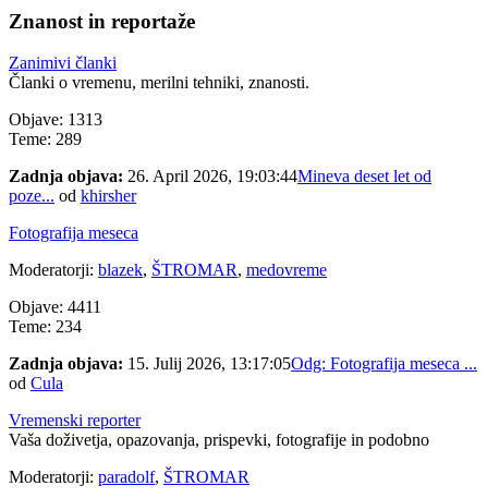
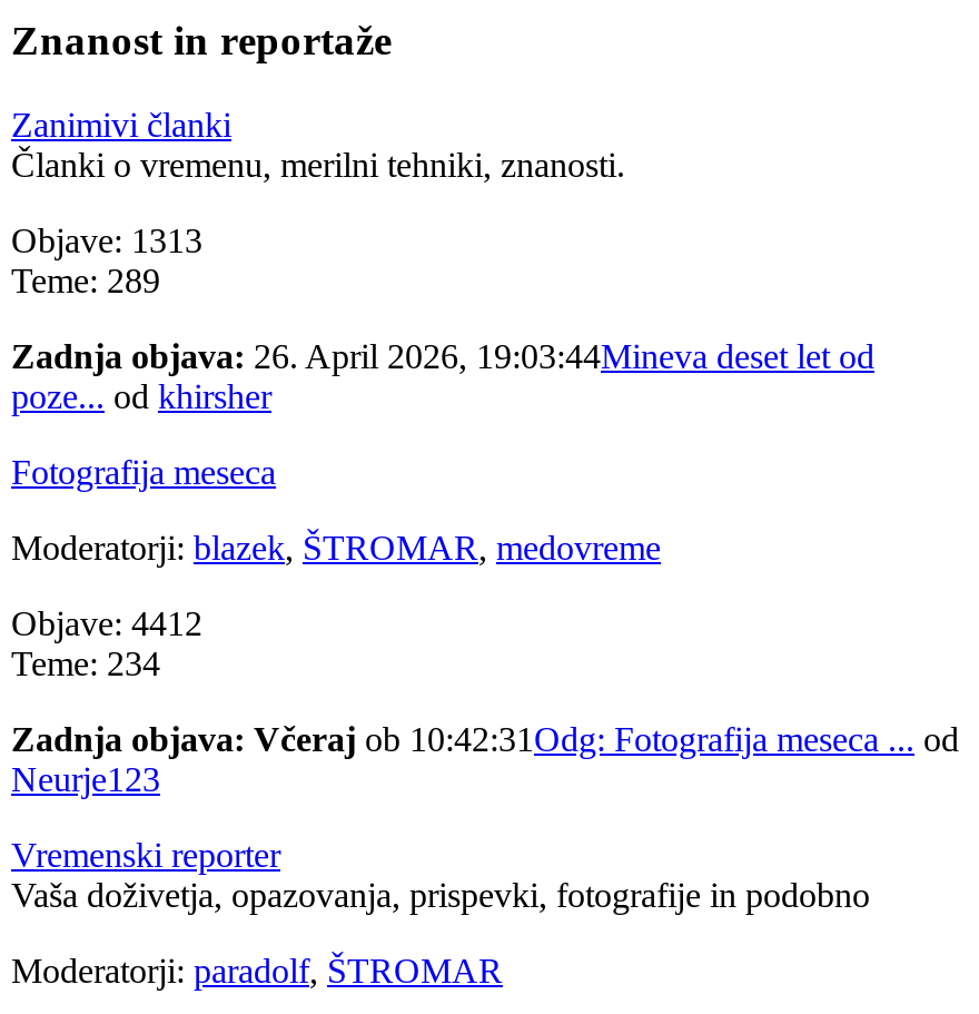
[9,298,101,316] Objave: 4411 -> [11,605,202,643] Objave: 4412
[9,354,477,393] Zadnja objava: 15. Julij 2026, 13:17:05Odg: Fotografija meseca ... | od Cula -> [11,721,959,799] Zadnja objava: Včeraj ob 10:42:31 Odg: Fotografija meseca ... od | Neurje123

